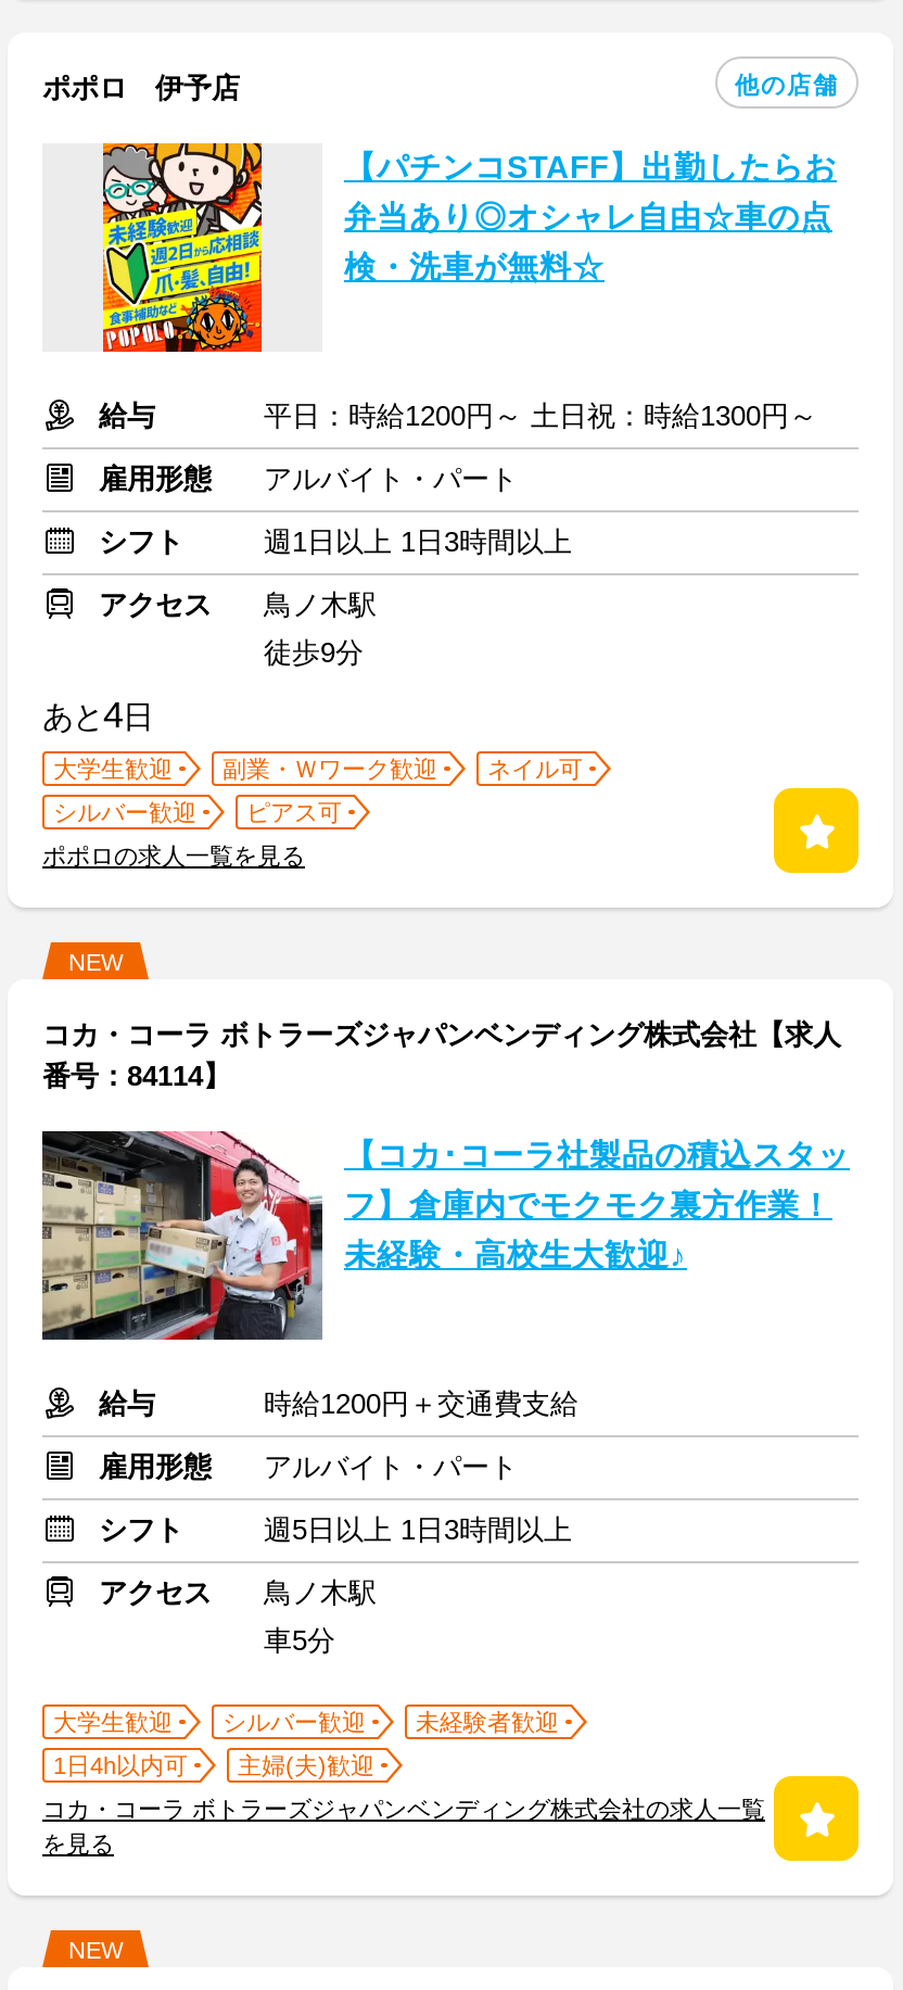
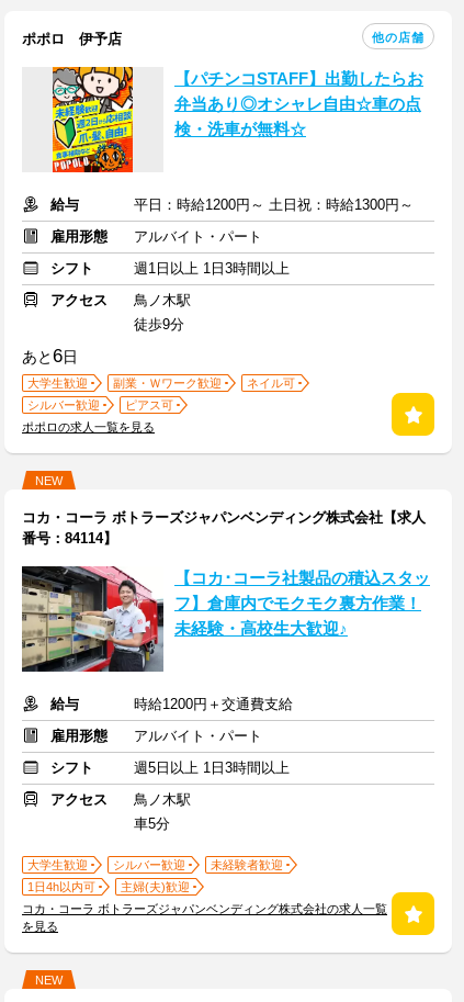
[42,695,153,736] あと4日 -> [22,346,78,367] あと6日

